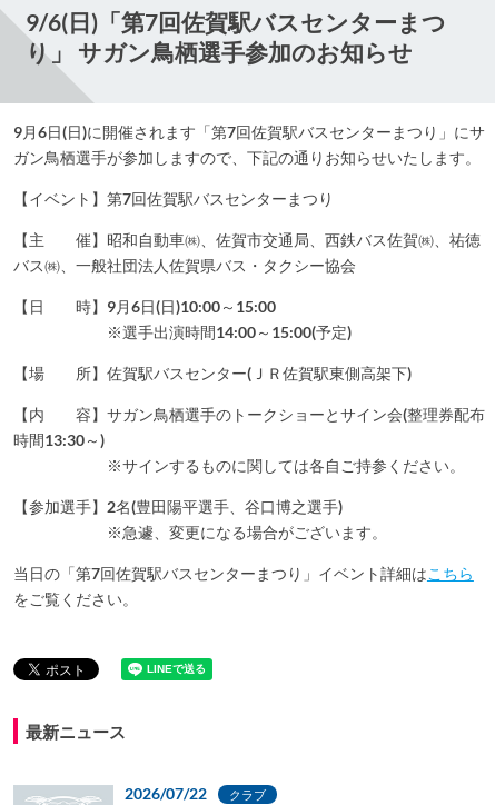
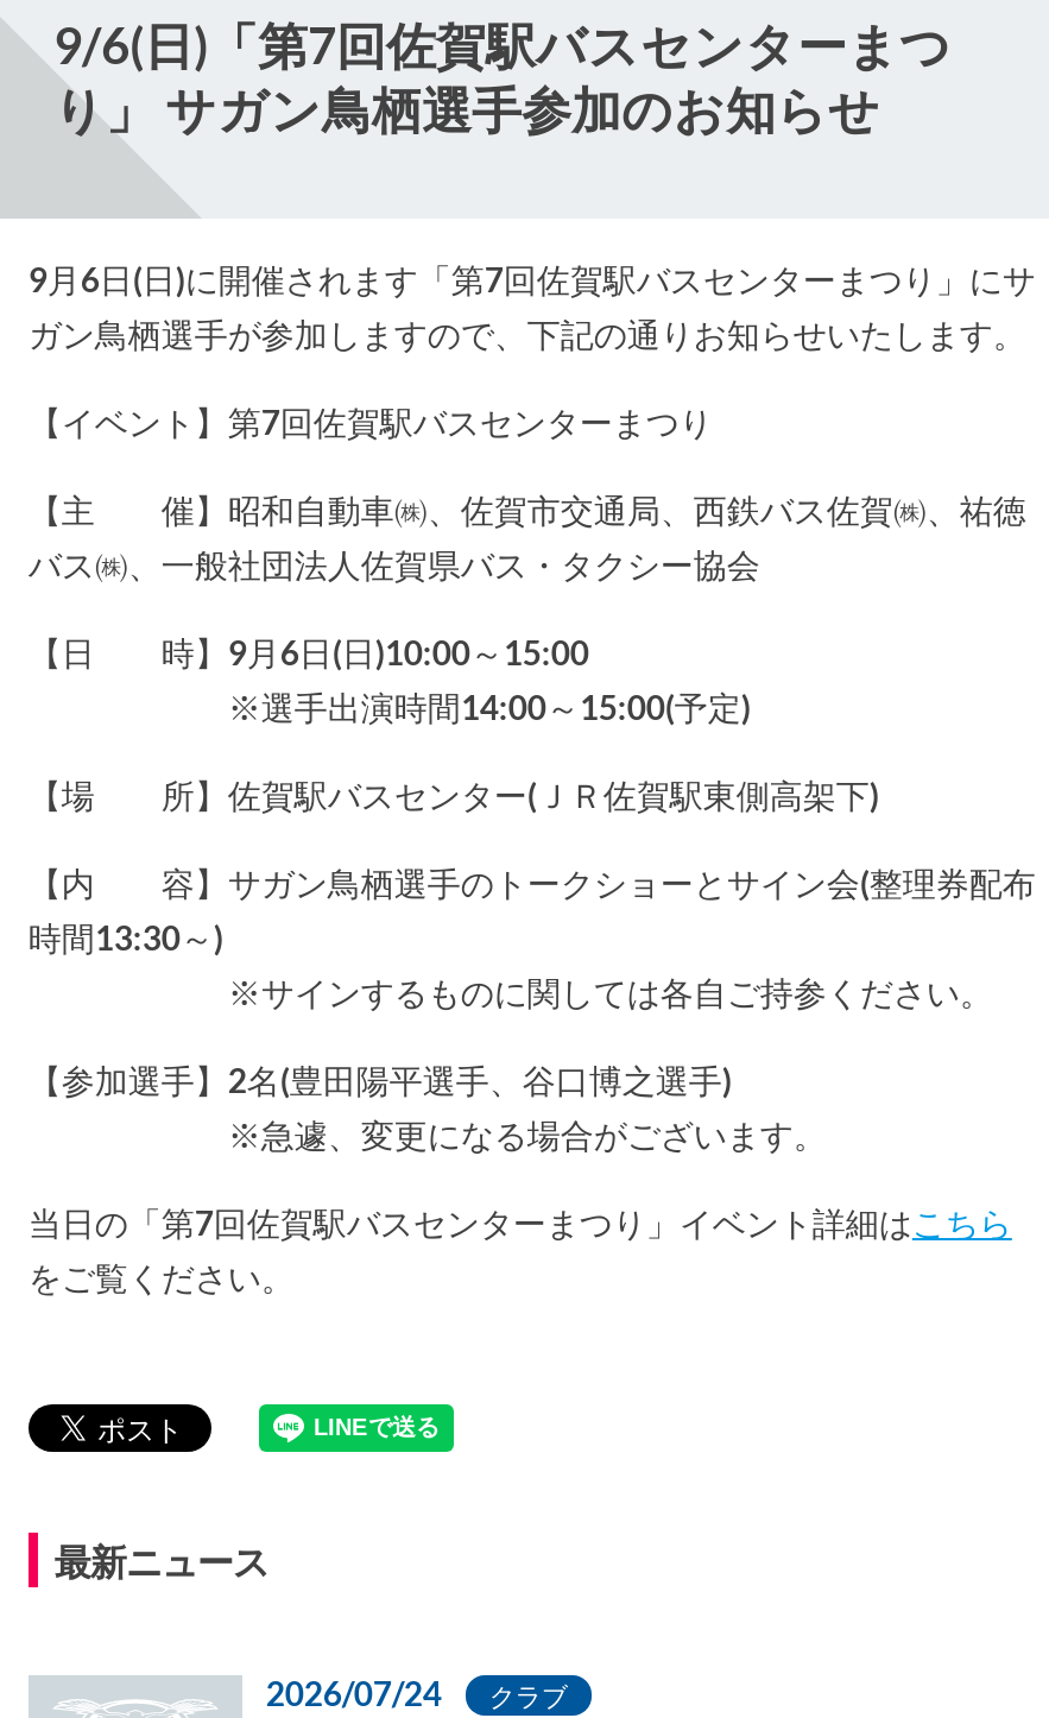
[124,784,266,803] 2026/07/22 クラブ -> [266,1672,568,1713] 2026/07/24 クラブ

